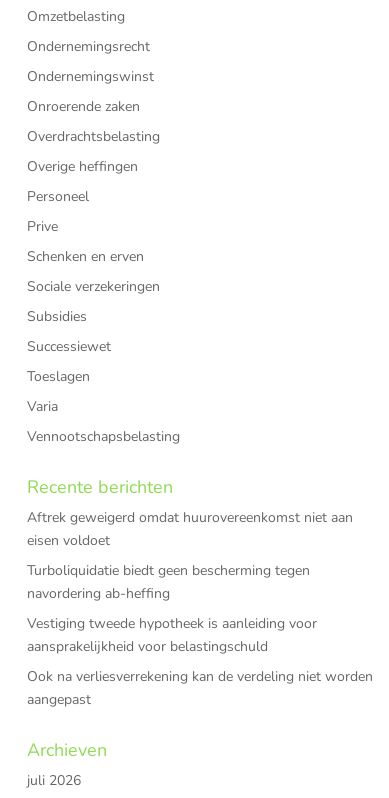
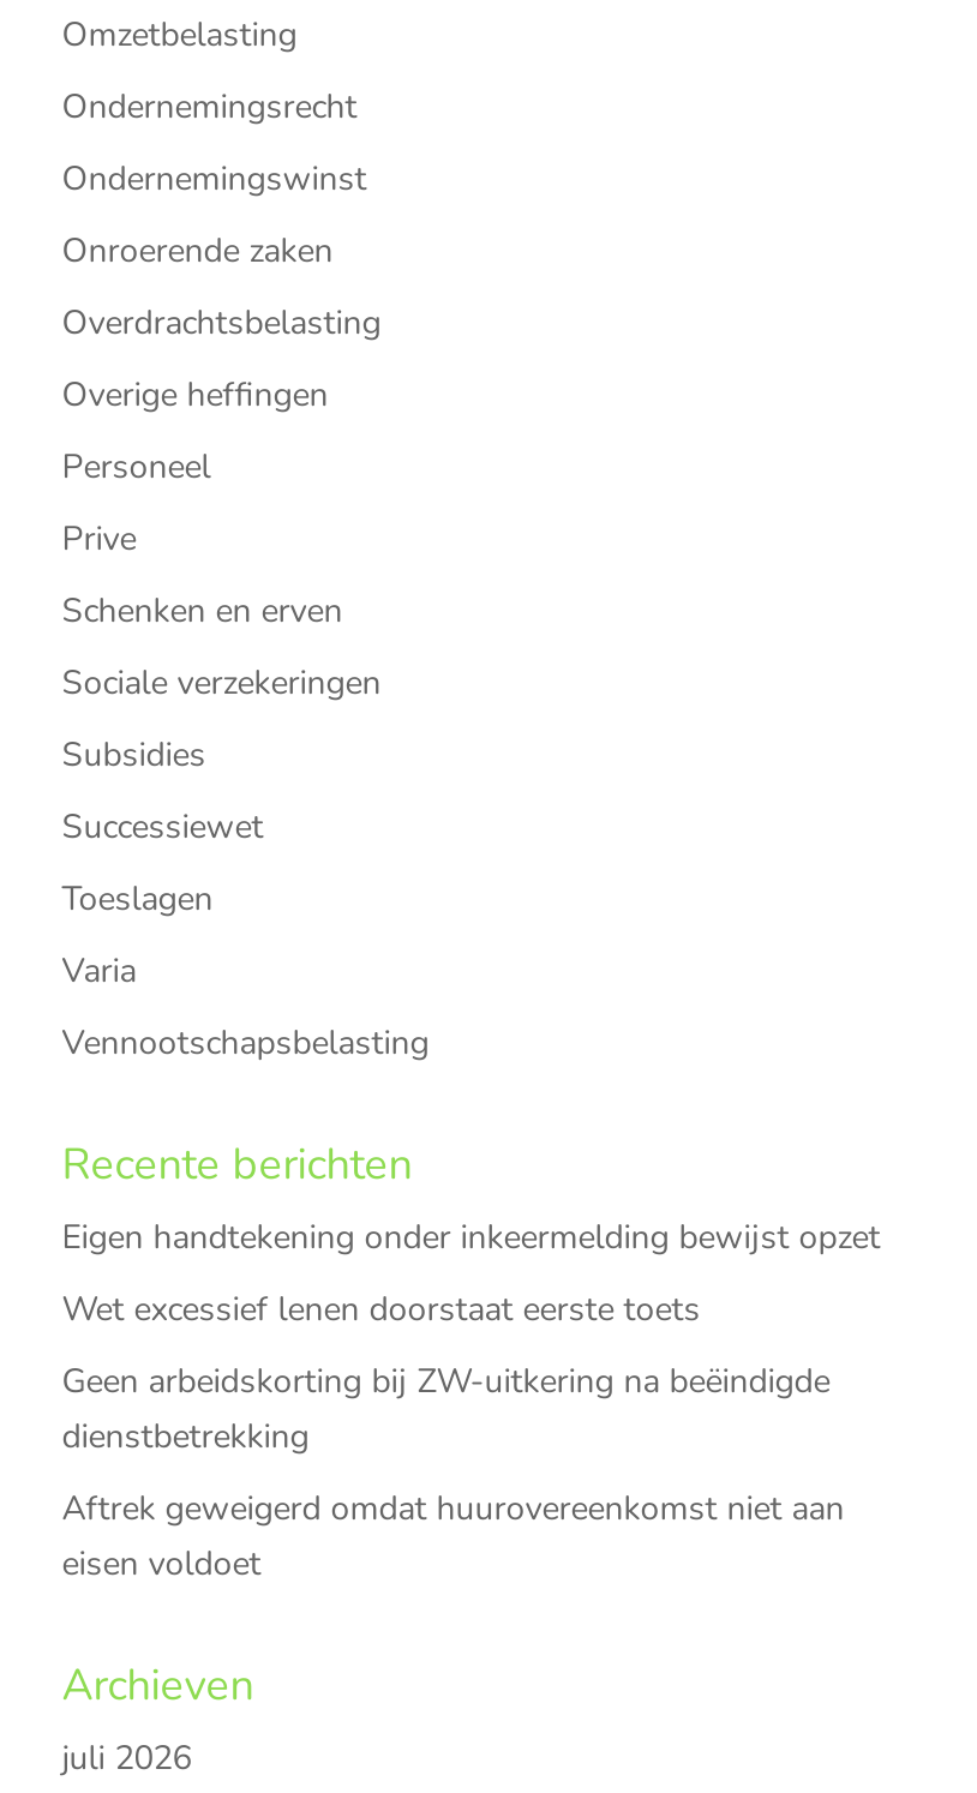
none -> [62,1215,881,1460] Eigen handtekening onder inkeermelding bewijst opzet | Wet excessief lenen doorstaat eerste toets | Geen arbeidskorting bij ZW-uitkering na beëindigde | dienstbetrekking
moved [27,508,353,550] -> [62,1487,844,1588]: Aftrek geweigerd omdat huurovereenkomst niet aan | eisen voldoet
[27,561,373,709] Turboliquidatie biedt geen bescherming tegen | navordering ab-heffing | Vestiging tweede hypotheek is aanleiding voor | aansprakelijkheid voor belastingschuld | Ook na verliesverrekening kan de verdeling niet worden | aangepast -> none

